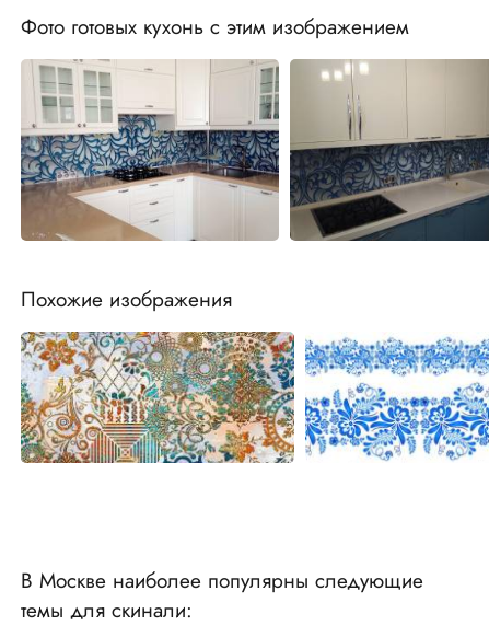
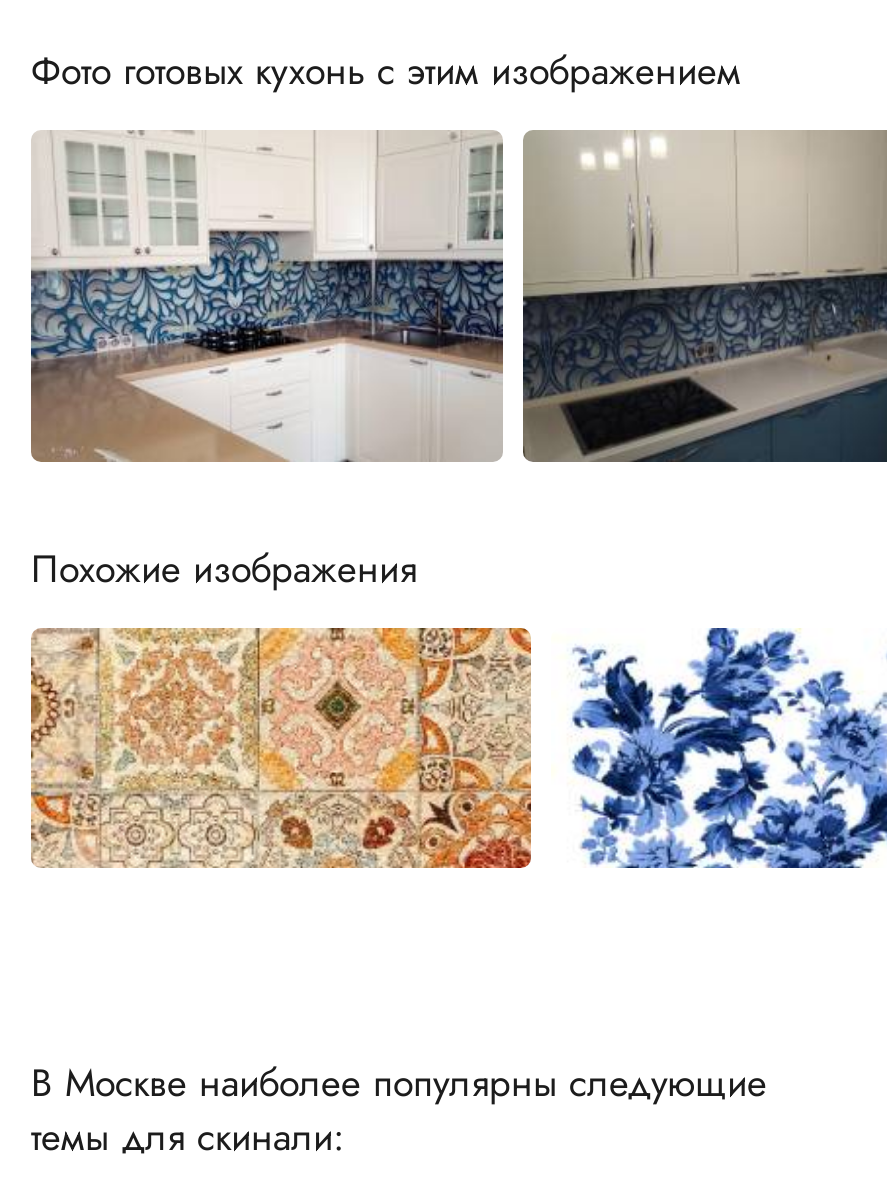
[20,331,295,464] [image] -> [29,626,533,870] [image]
[304,332,486,463] [image] -> [551,626,881,870] [image]

